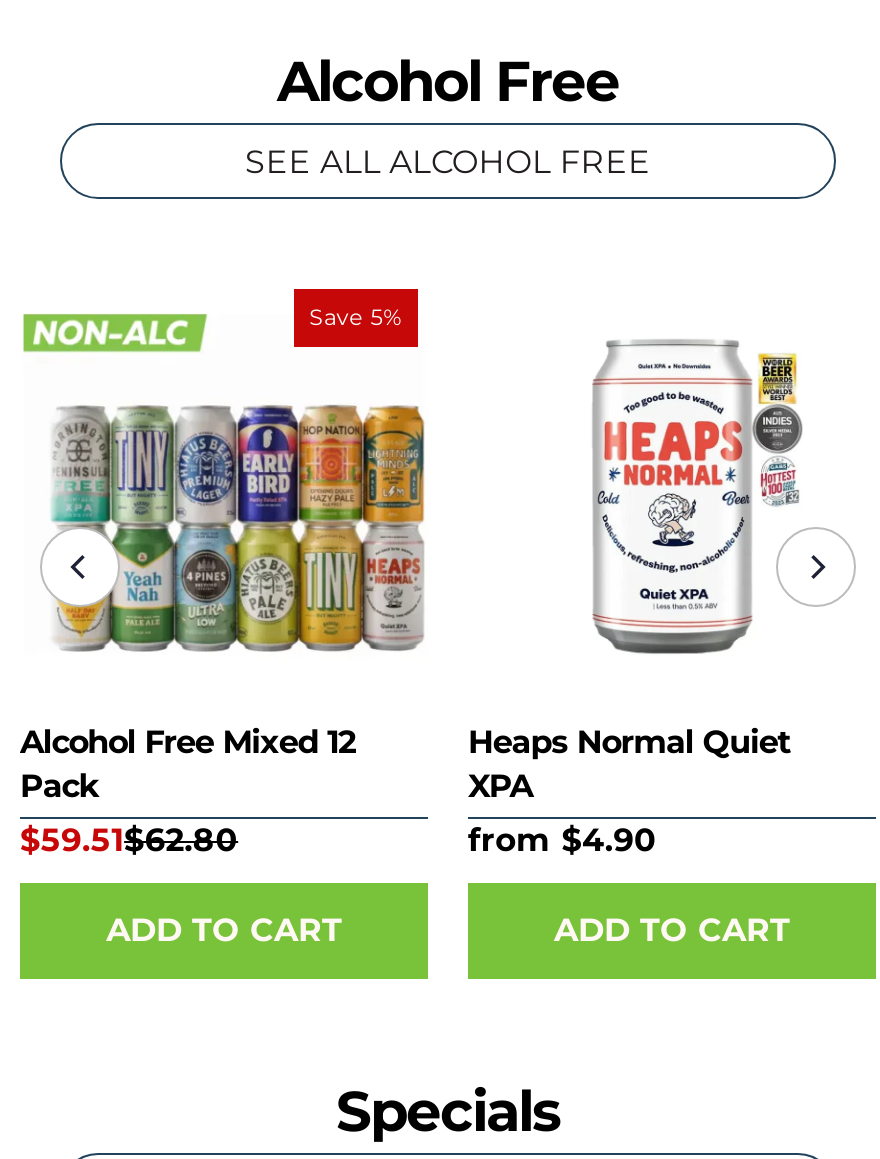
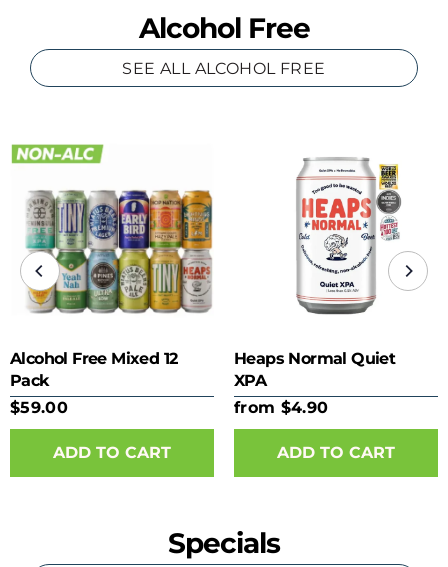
[309,303,402,331] Save 5% -> none
[20,821,238,859] $59.51$62.80 -> [10,398,68,417] $59.00

